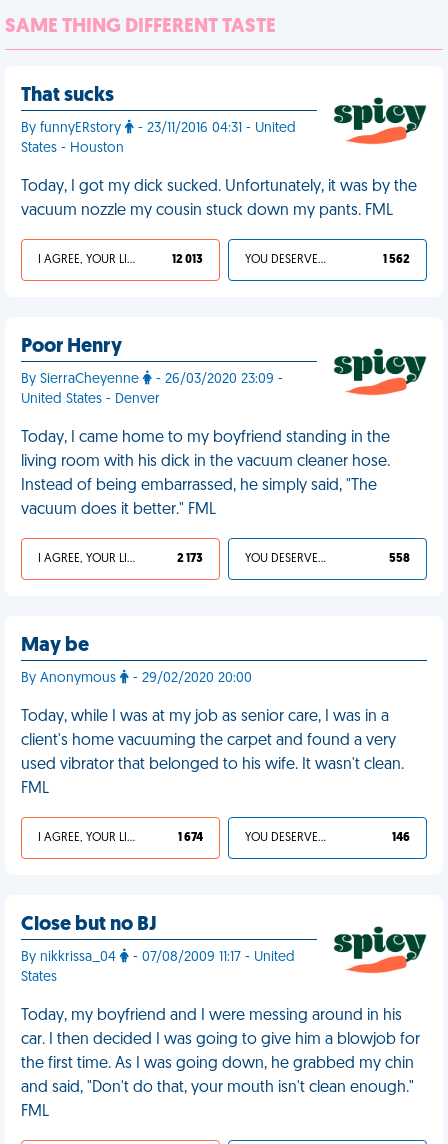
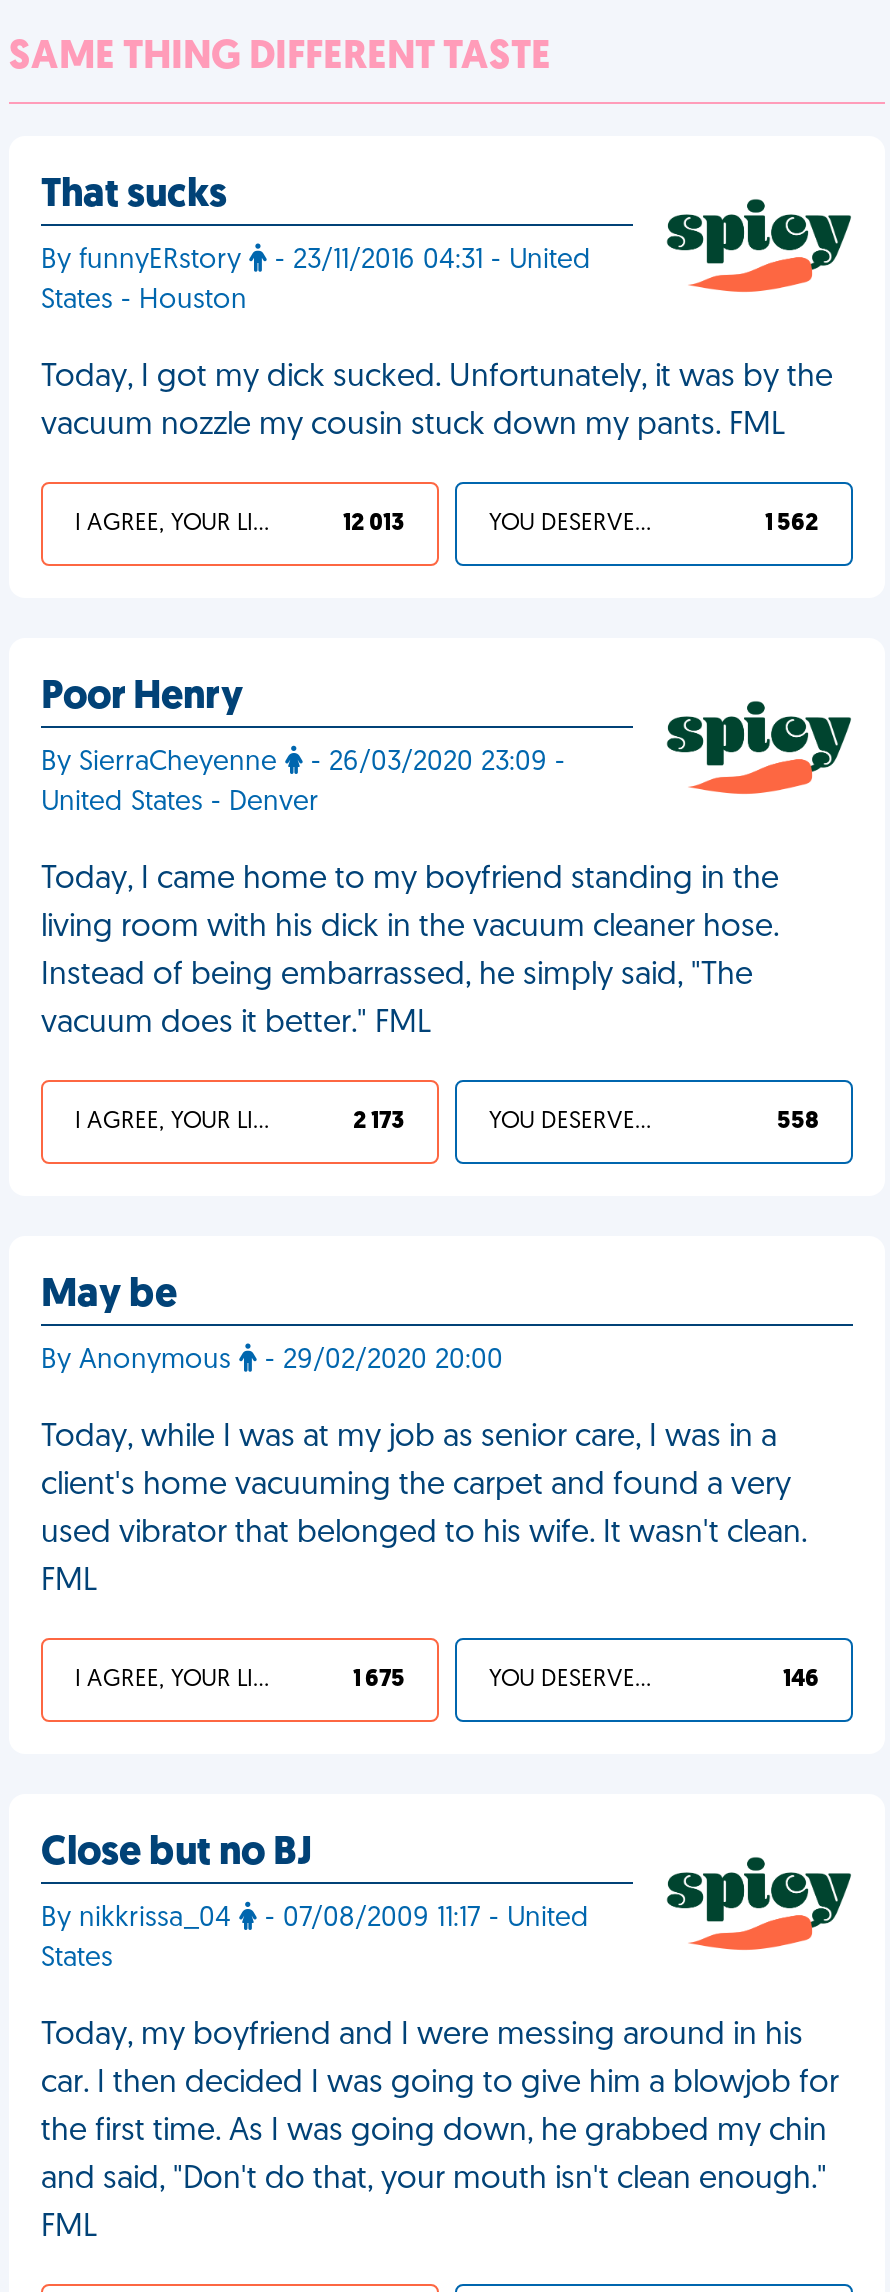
[178,832,203,844] 1 674 -> [353,1668,405,1692] 1 675

